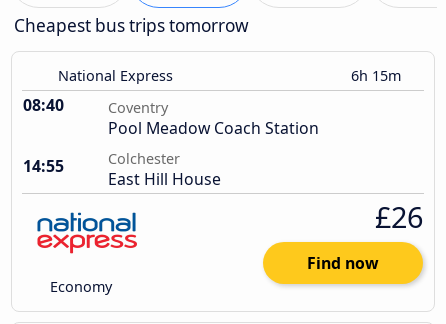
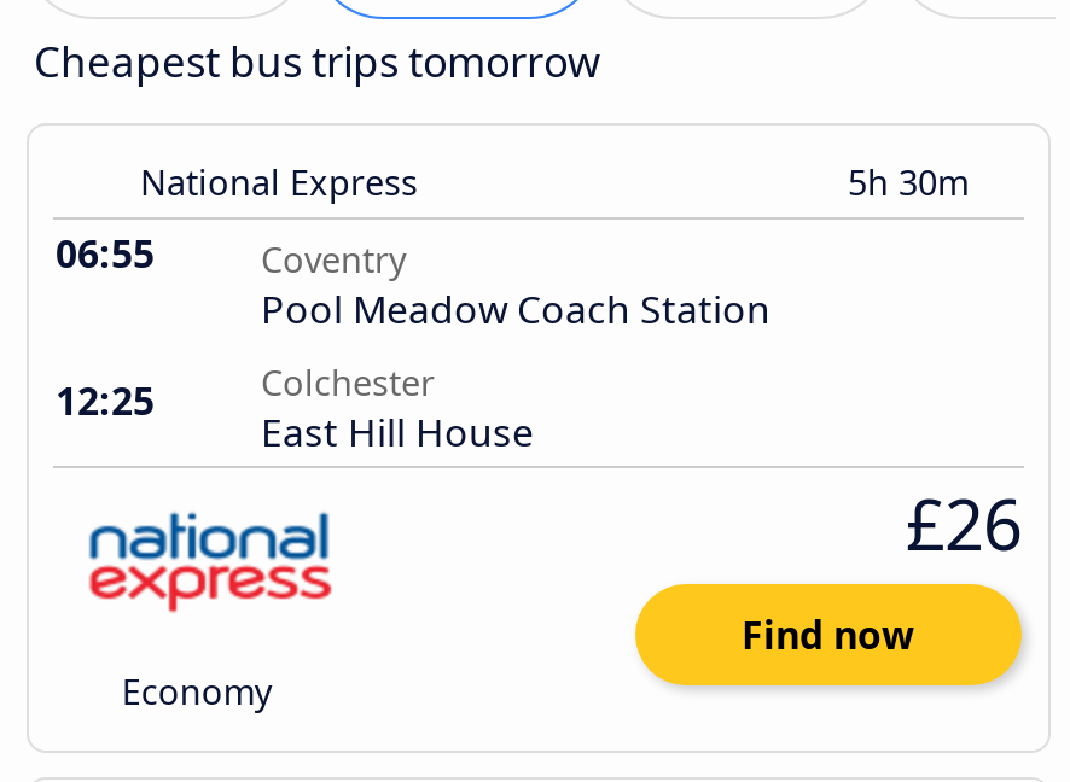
[23,66,405,116] 6h 15m | 08:40 -> [56,160,978,280] 5h 30m | 06:55
[23,155,64,177] 14:55 -> [56,375,155,428] 12:25

